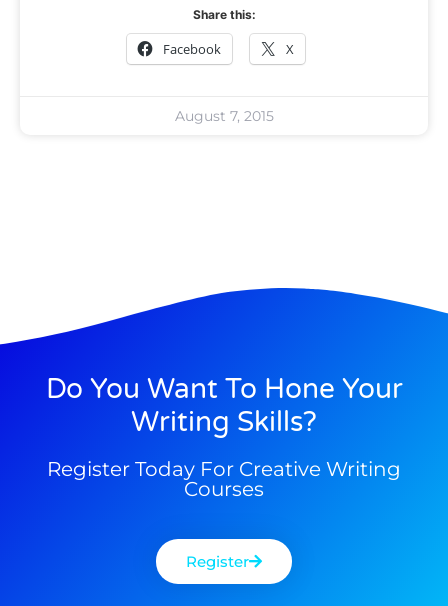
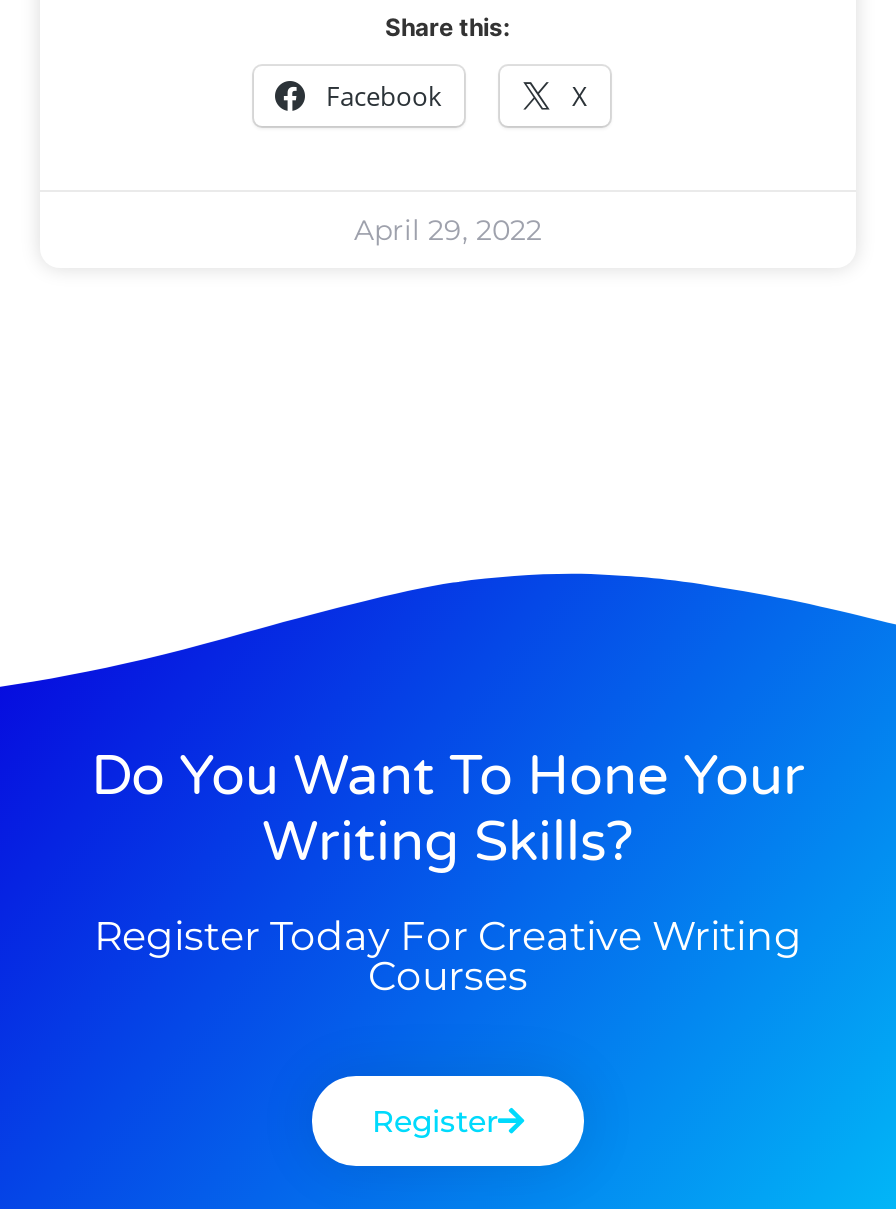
[174,107,273,125] August 7, 2015 -> [354,212,542,248] April 29, 2022

